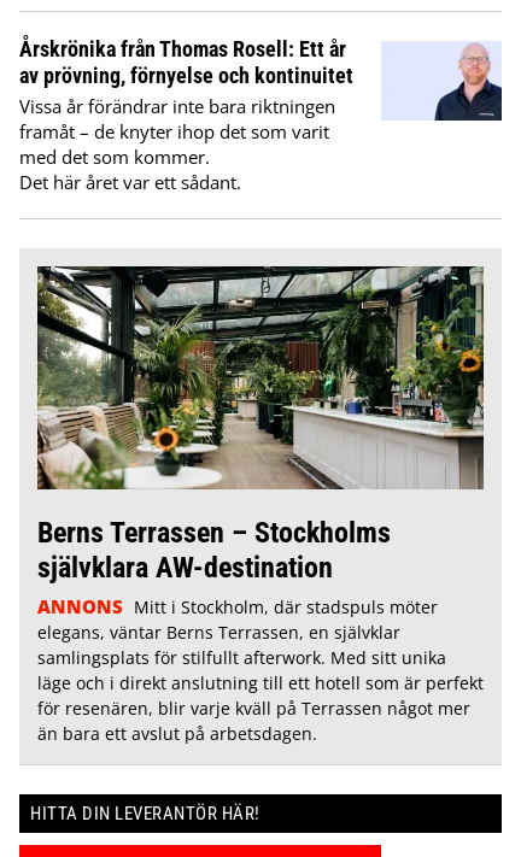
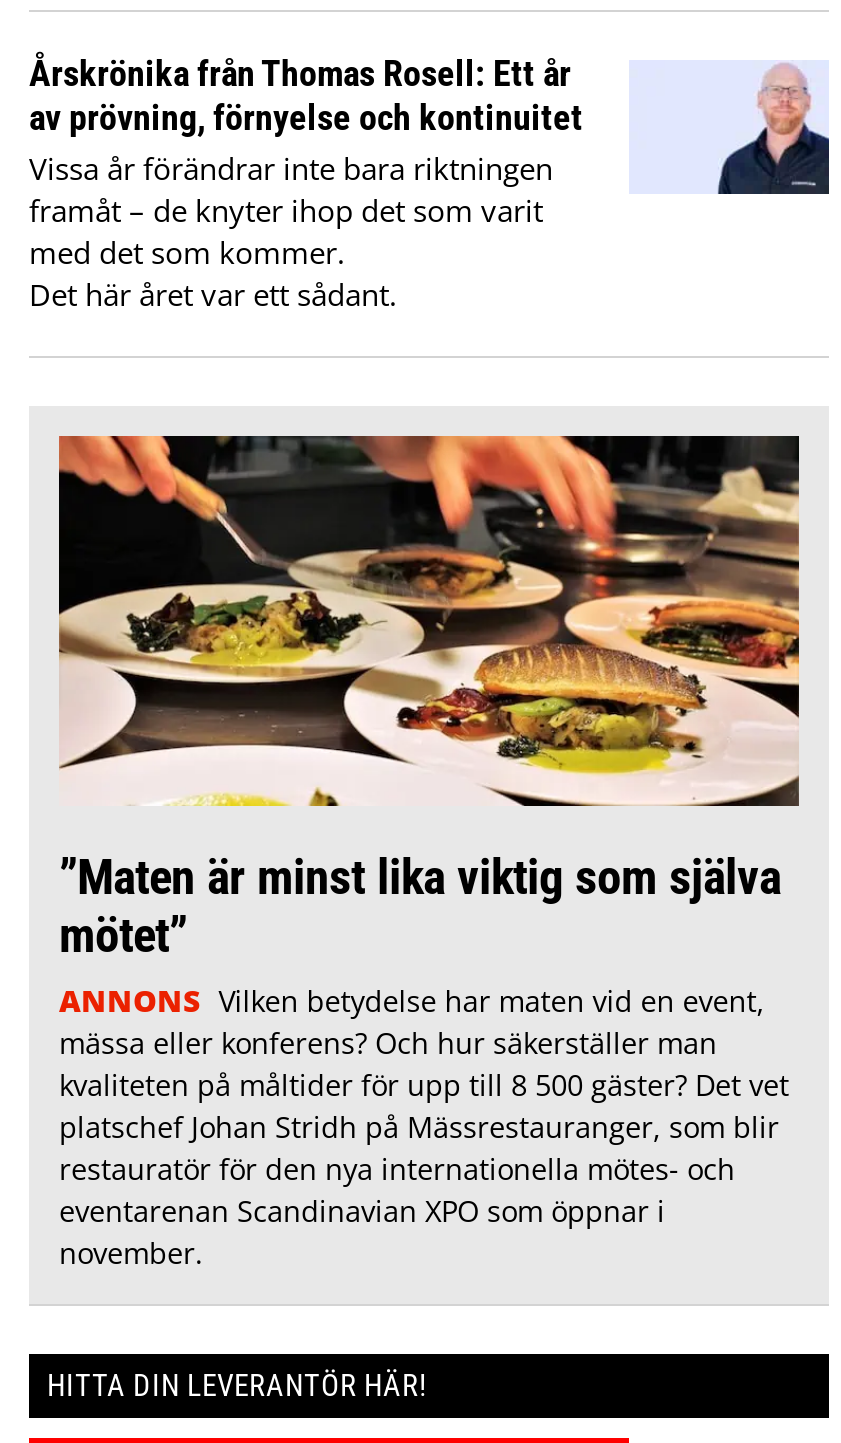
[36,265,485,745] [image] | Berns Terrassen – Stockholms | självklara AW-destination | ANNONS Mitt i Stockholm, där stadspuls möter | elegans, väntar Berns Terrassen, en självklar | samlingsplats för stilfullt afterwork. Med sitt unika | läge och i direkt anslutning till ett hotell som är perfekt | för resenären, blir varje kväll på Terrassen något mer | än bara ett avslut på arbetsdagen. -> [57,435,801,1272] [image] | ”Maten är minst lika viktig som själva | mötet” | ANNONS Vilken betydelse har maten vid en event, | mässa eller konferens? Och hur säkerställer man | kvaliteten på måltider för upp till 8 500 gäster? Det vet | platschef Johan Stridh på Mässrestauranger, som blir | restauratör för den nya internationella mötes- och | eventarenan Scandinavian XPO som öppnar i | november.

